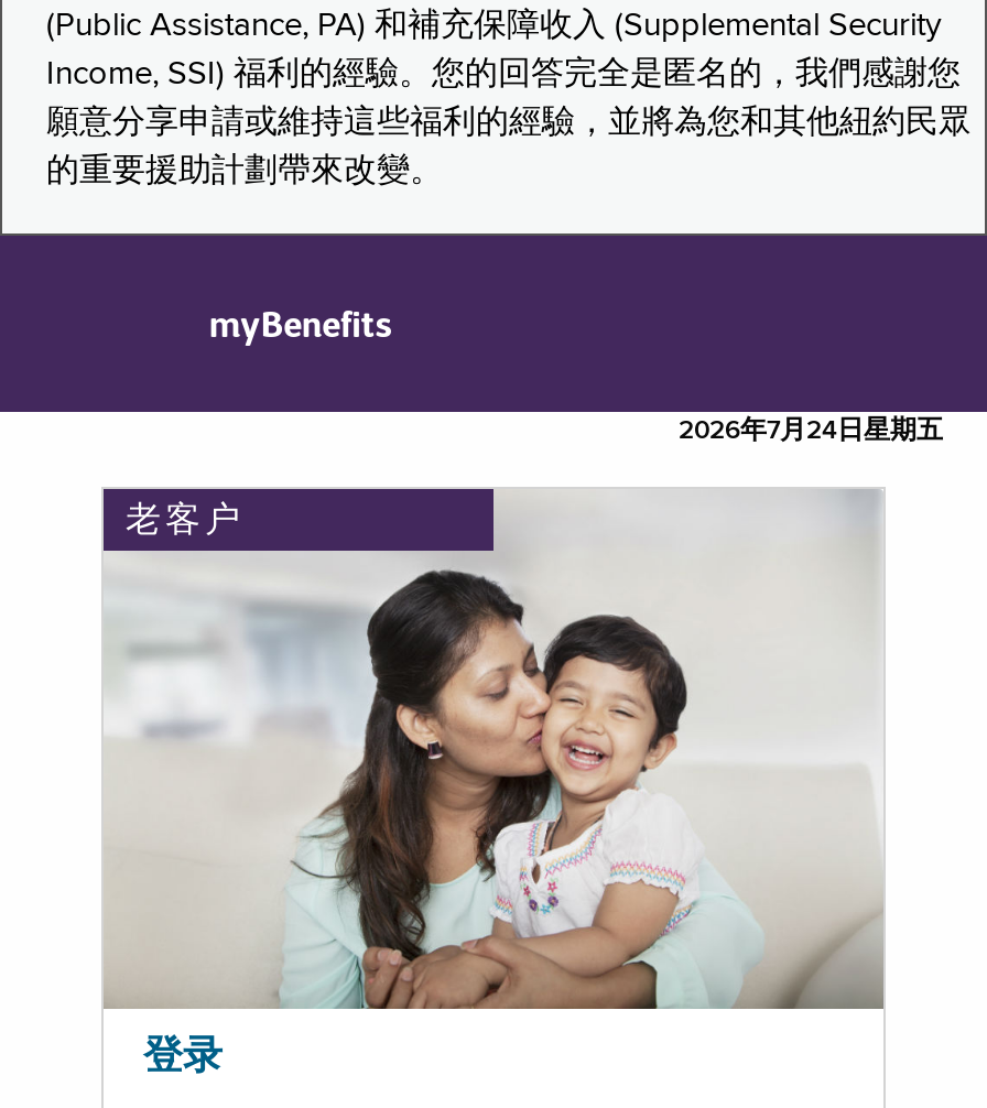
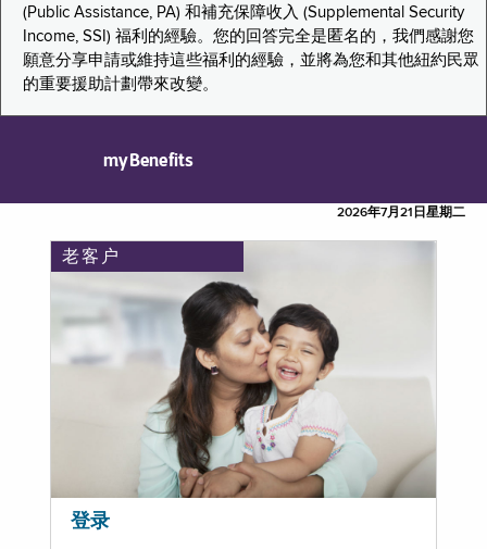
[679,419,943,445] 2026年7月24日星期五 -> [337,207,465,220] 2026年7月21日星期二

